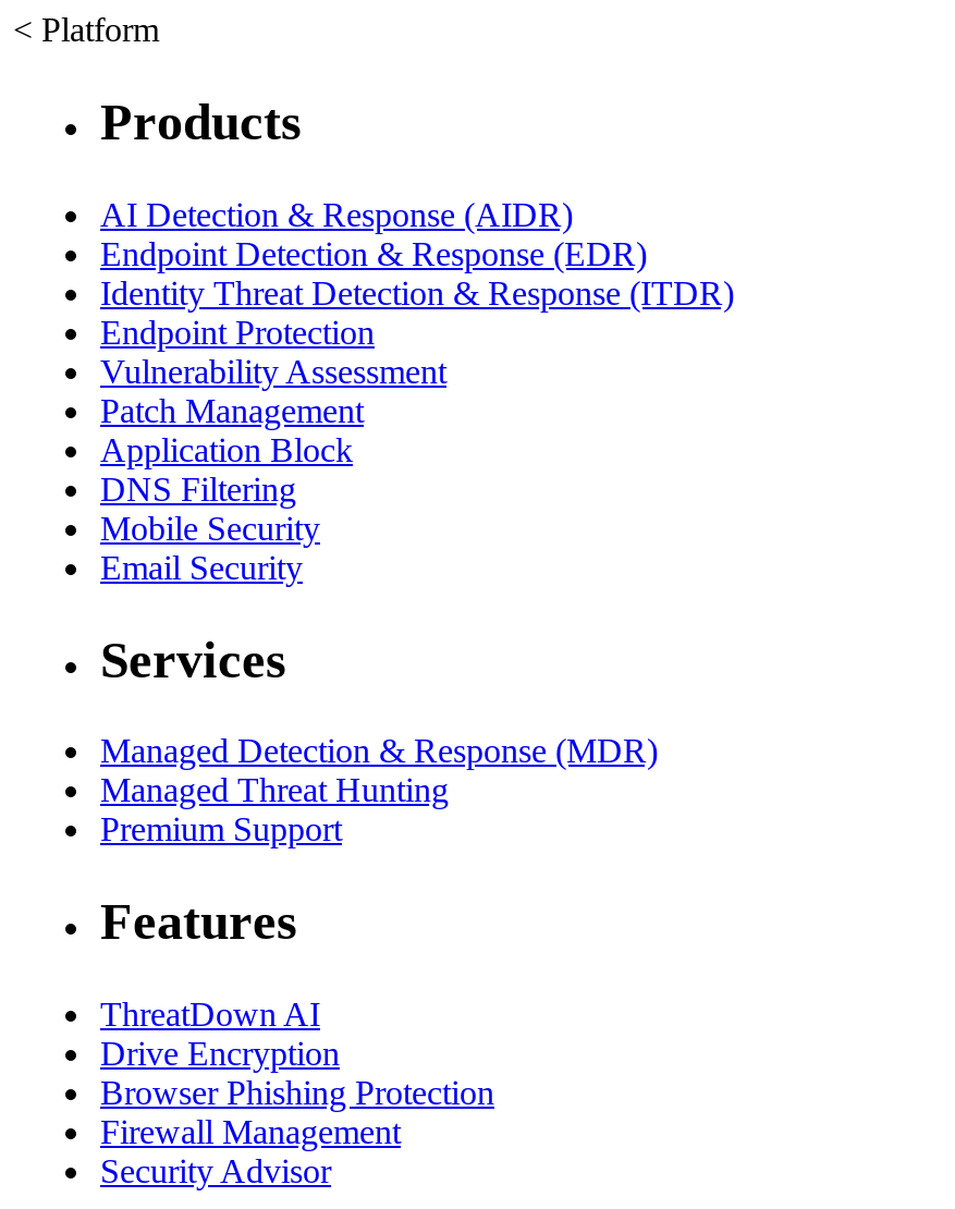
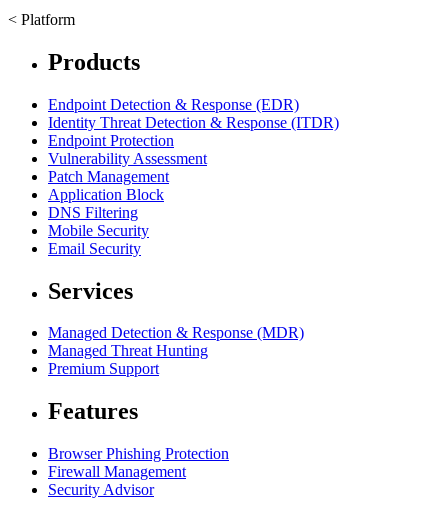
[100,195,573,232] AI Detection & Response (AIDR) -> none
[100,996,340,1072] ThreatDown AI | Drive Encryption -> none

